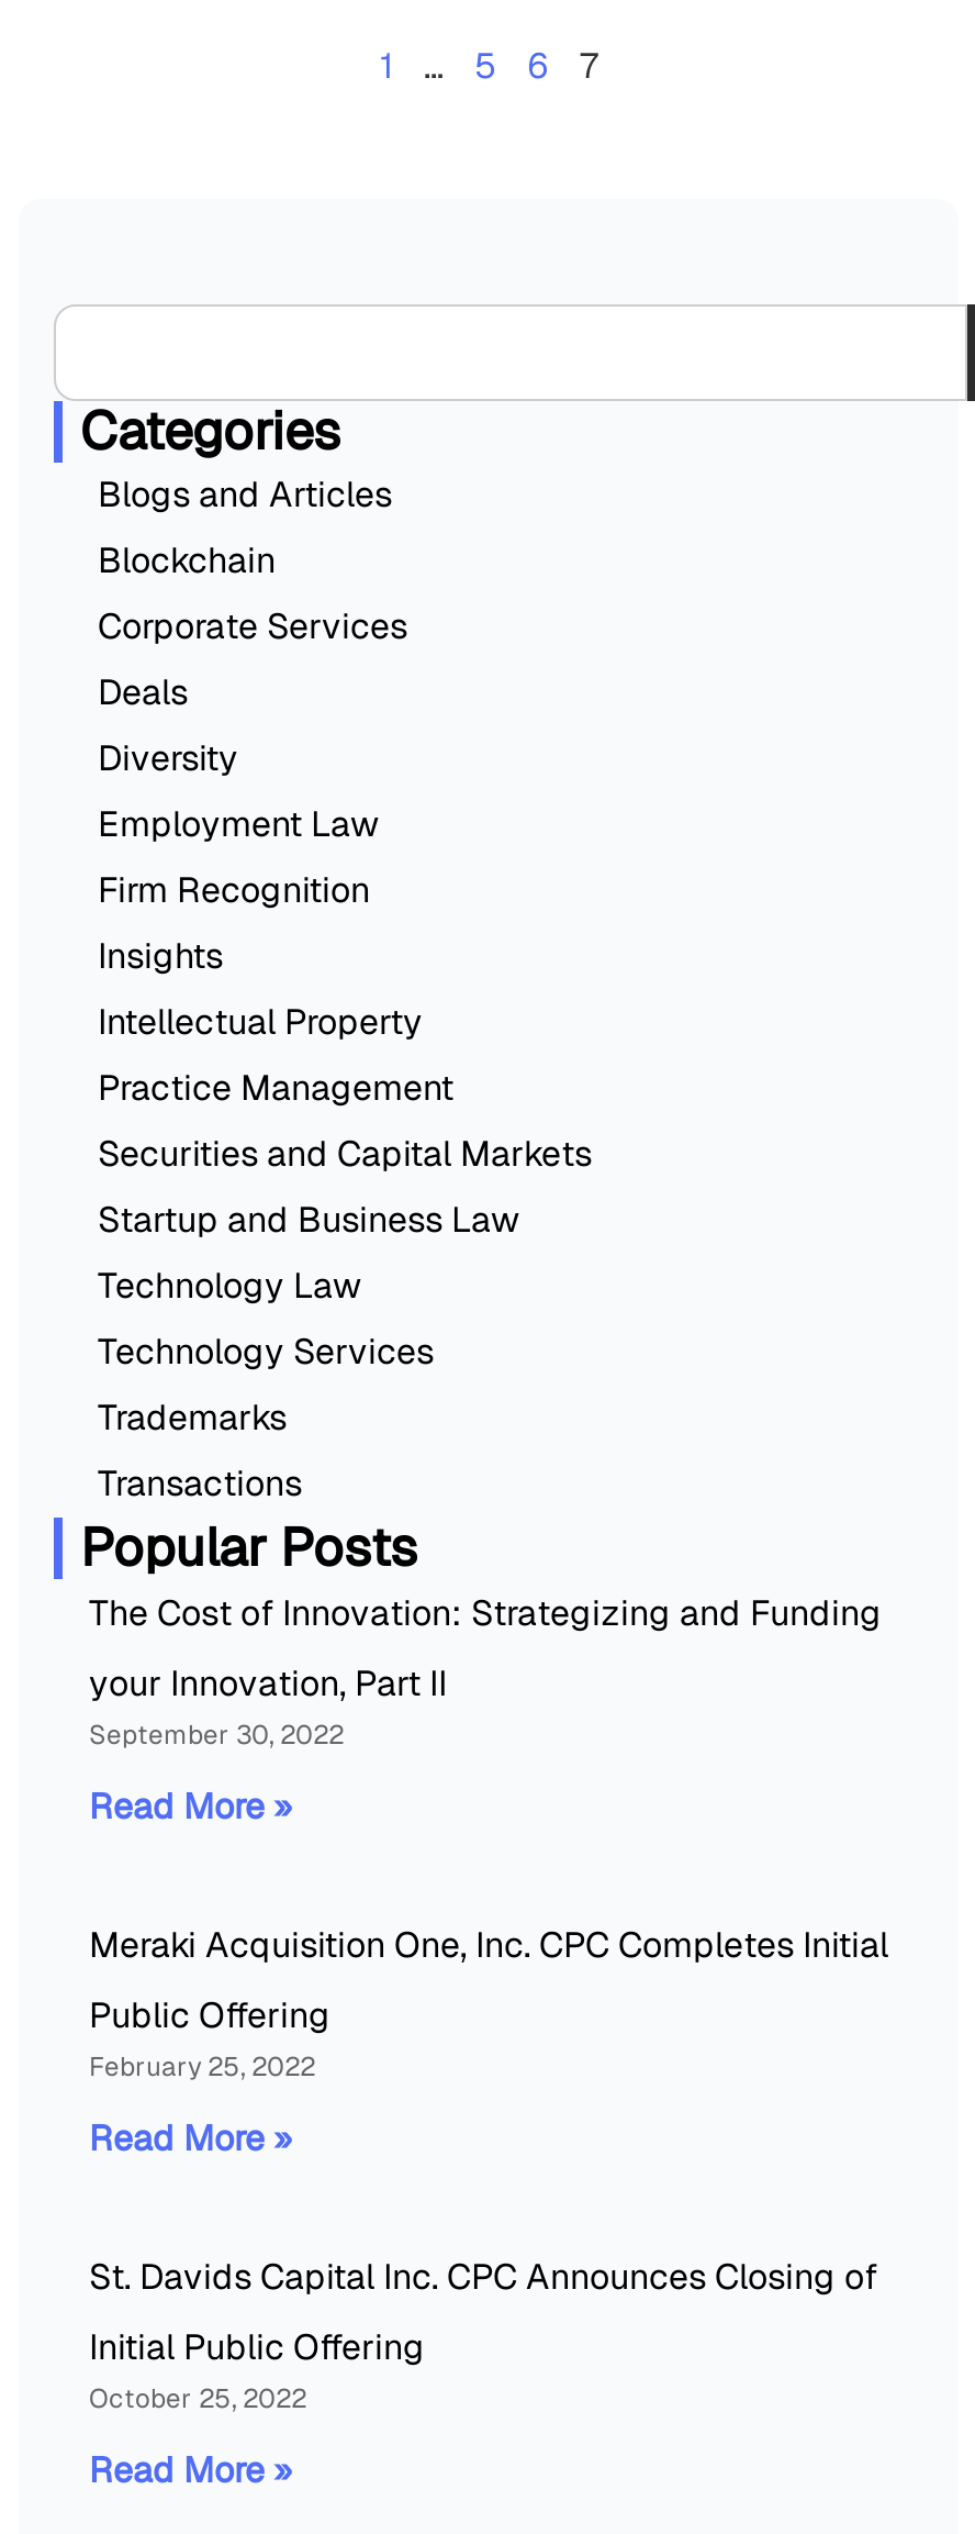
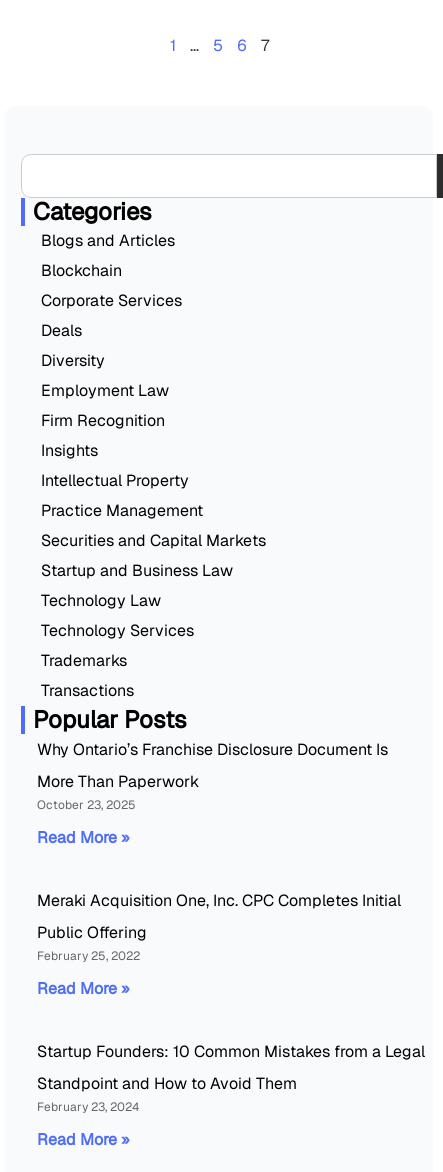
[89,1590,882,1636] The Cost of Innovation: Strategizing and Funding -> [37,739,388,760] Why Ontario’s Franchise Disclosure Document Is
[89,1660,447,1753] your Innovation, Part II | September 30, 2022 -> [37,771,199,813] More Than Paperwork | October 23, 2025
[89,2254,877,2300] St. Davids Capital Inc. CPC Announces Closing of -> [37,1041,425,1062] Startup Founders: 10 Common Mistakes from a Legal
[89,2324,425,2416] Initial Public Offering | October 25, 2022 -> [37,1073,297,1115] Standpoint and How to Avoid Them | February 23, 2024

